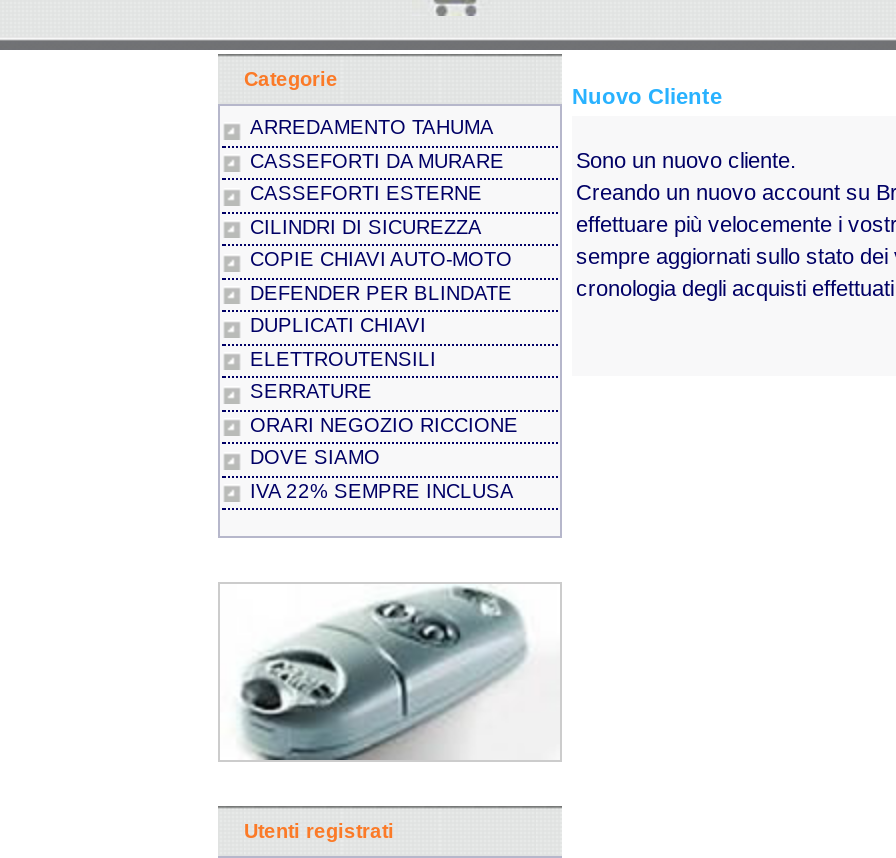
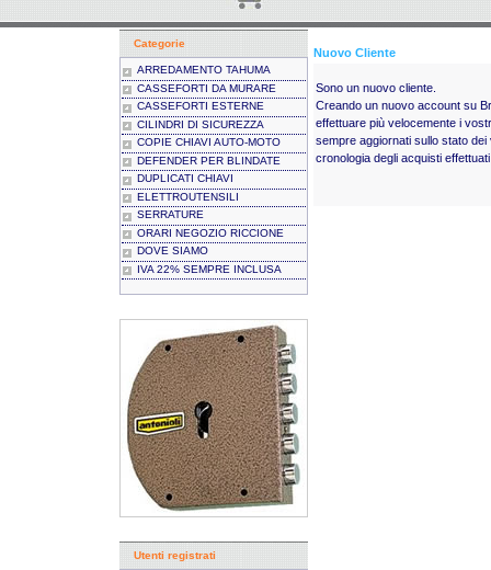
[238,586,540,762] [image] -> [126,324,299,516] [image]

